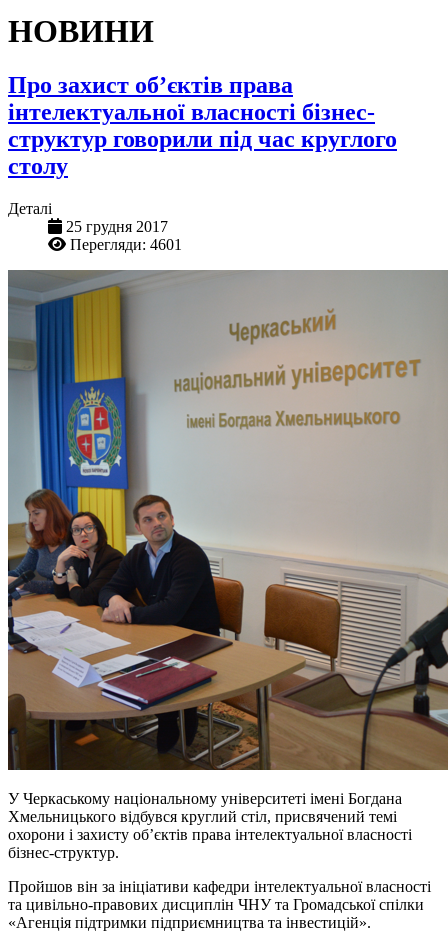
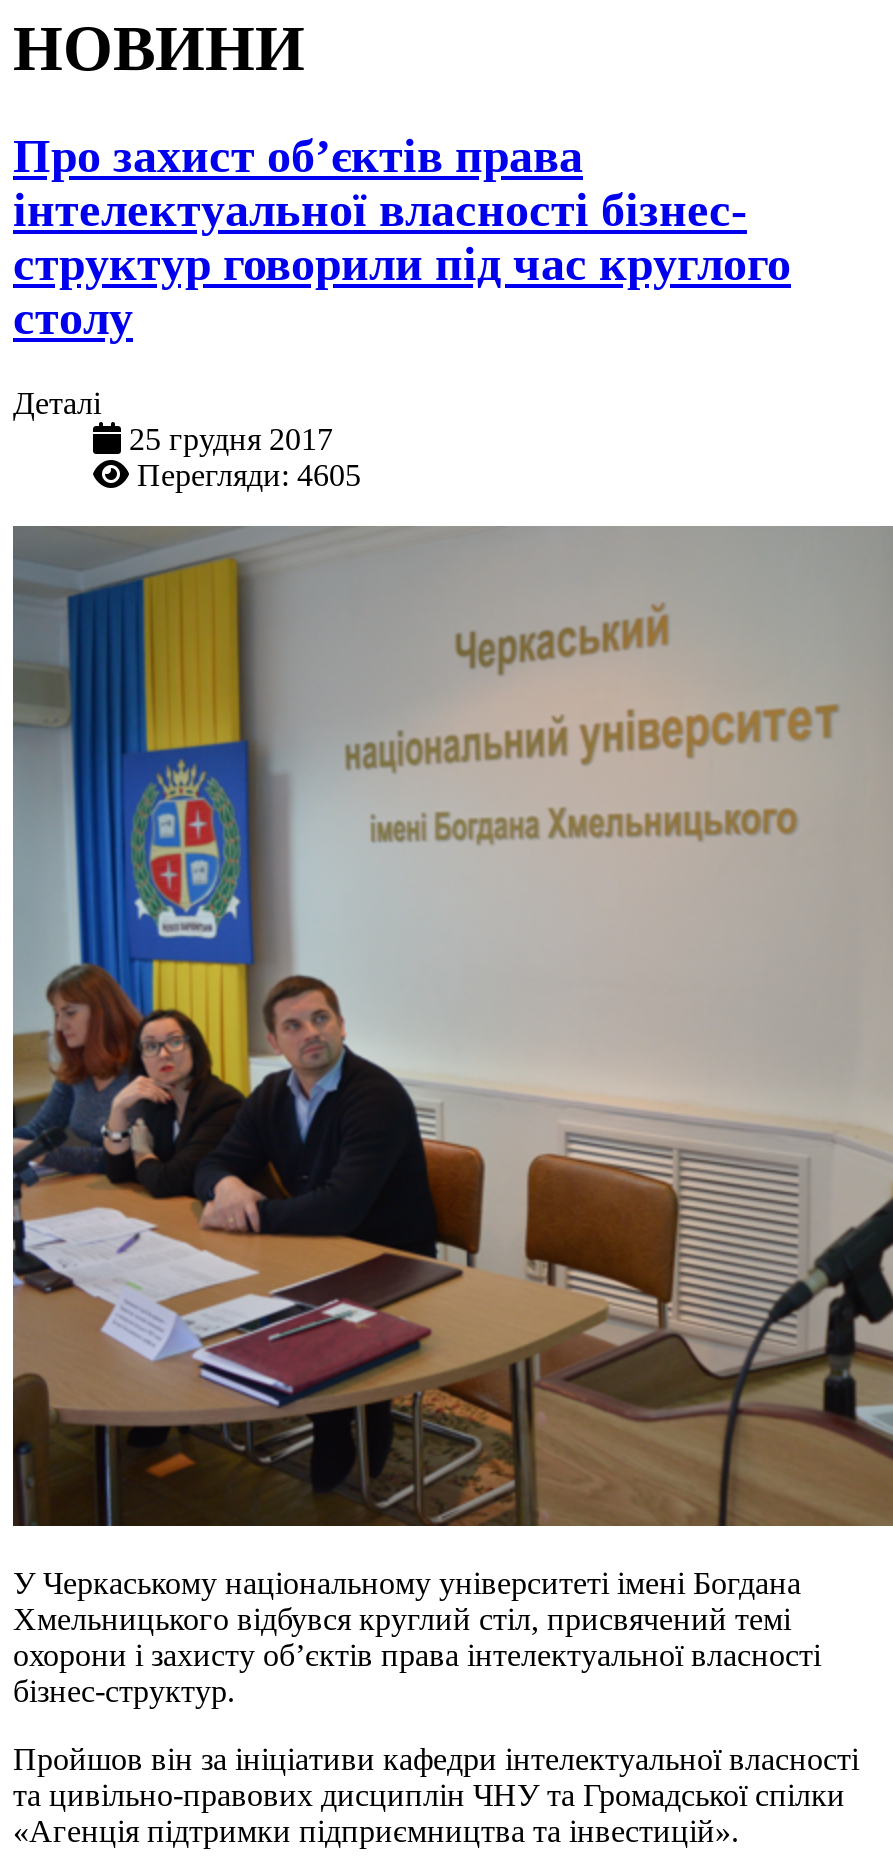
[70,236,182,253] Перегляди: 4601 -> [137,457,361,491] Перегляди: 4605

